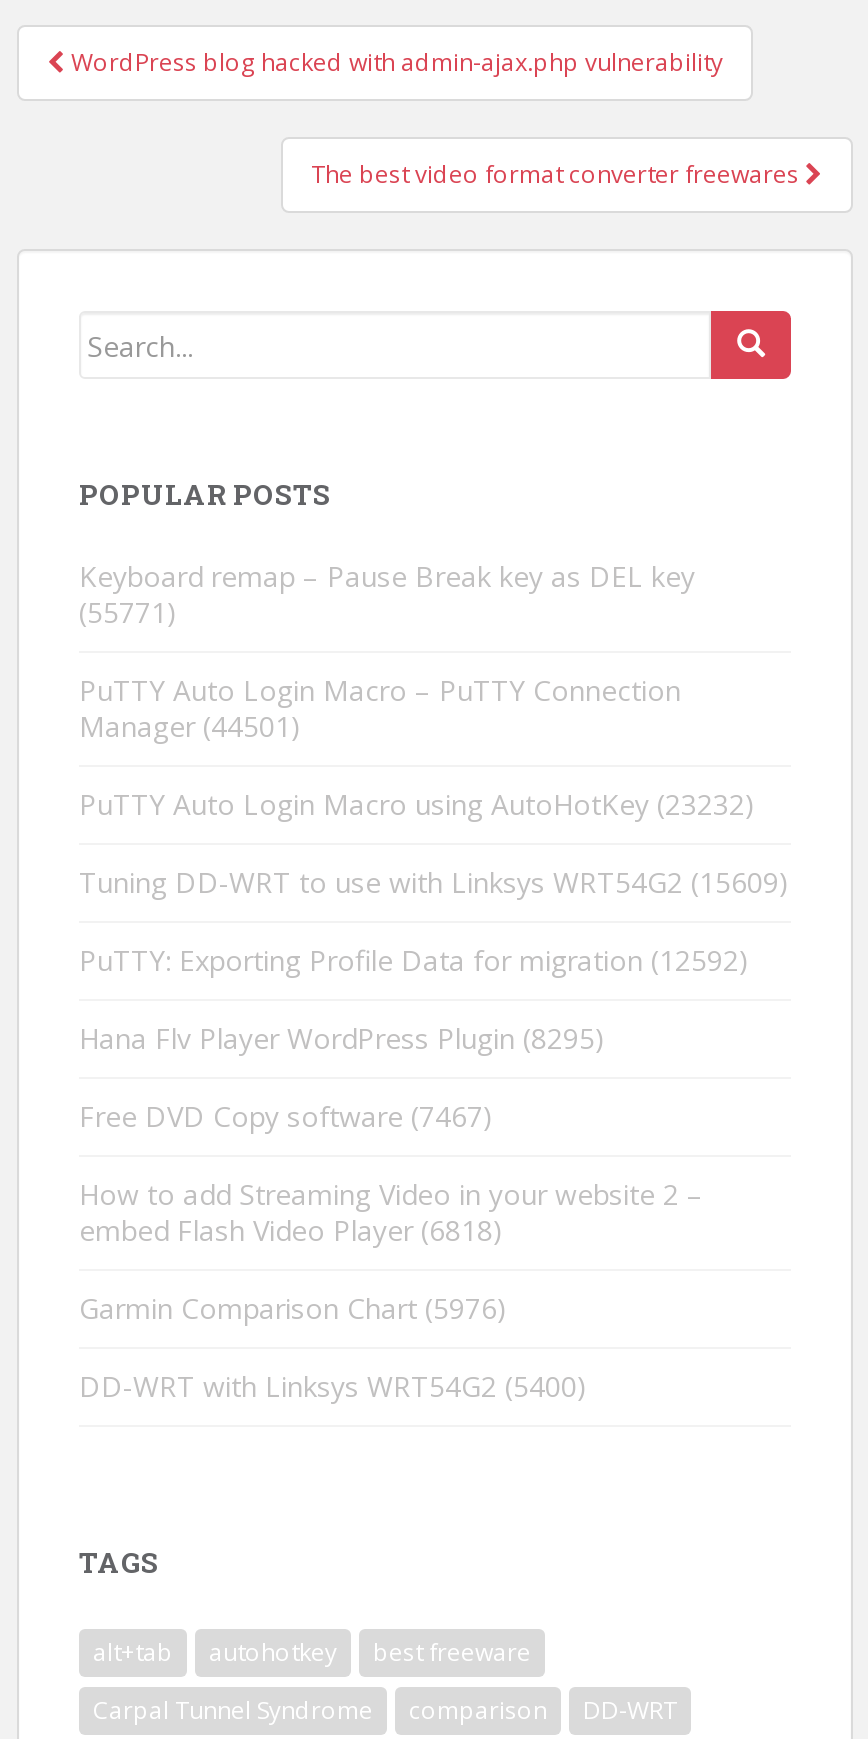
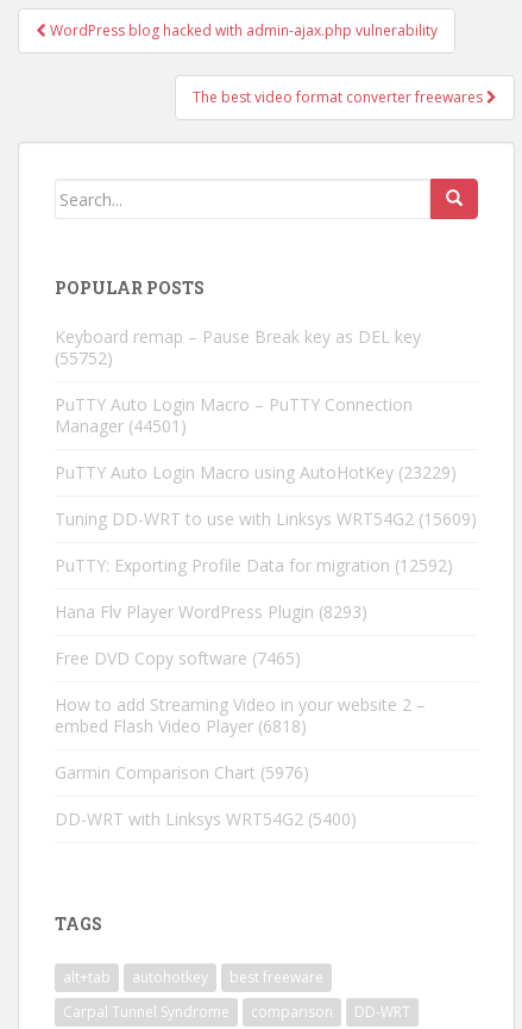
[79,593,177,631] (55771) -> [55,347,113,369] (55752)
[79,785,755,823] PuTTY Auto Login Macro using AutoHotKey (23232) -> [55,461,457,484] PuTTY Auto Login Macro using AutoHotKey (23229)
[79,1019,605,1057] Hana Flv Player WordPress Plugin (8295) -> [55,600,367,623] Hana Flv Player WordPress Plugin (8293)
[79,1097,493,1135] Free DVD Copy software (7467) -> [55,647,301,669] Free DVD Copy software (7465)

